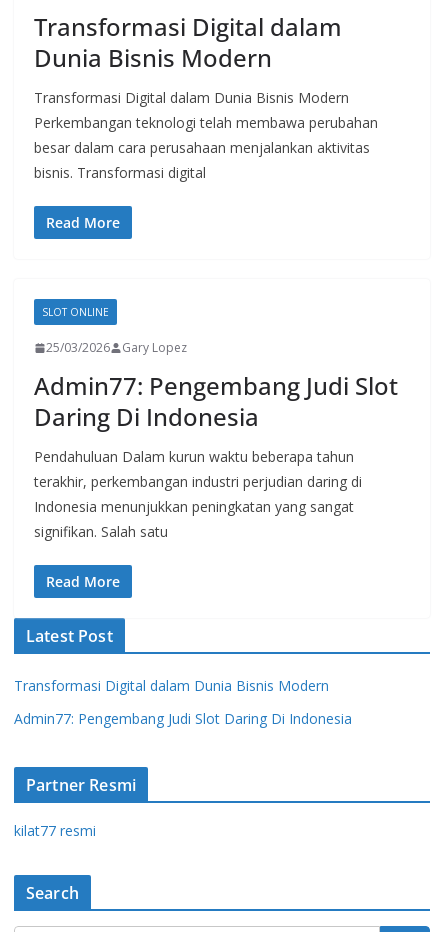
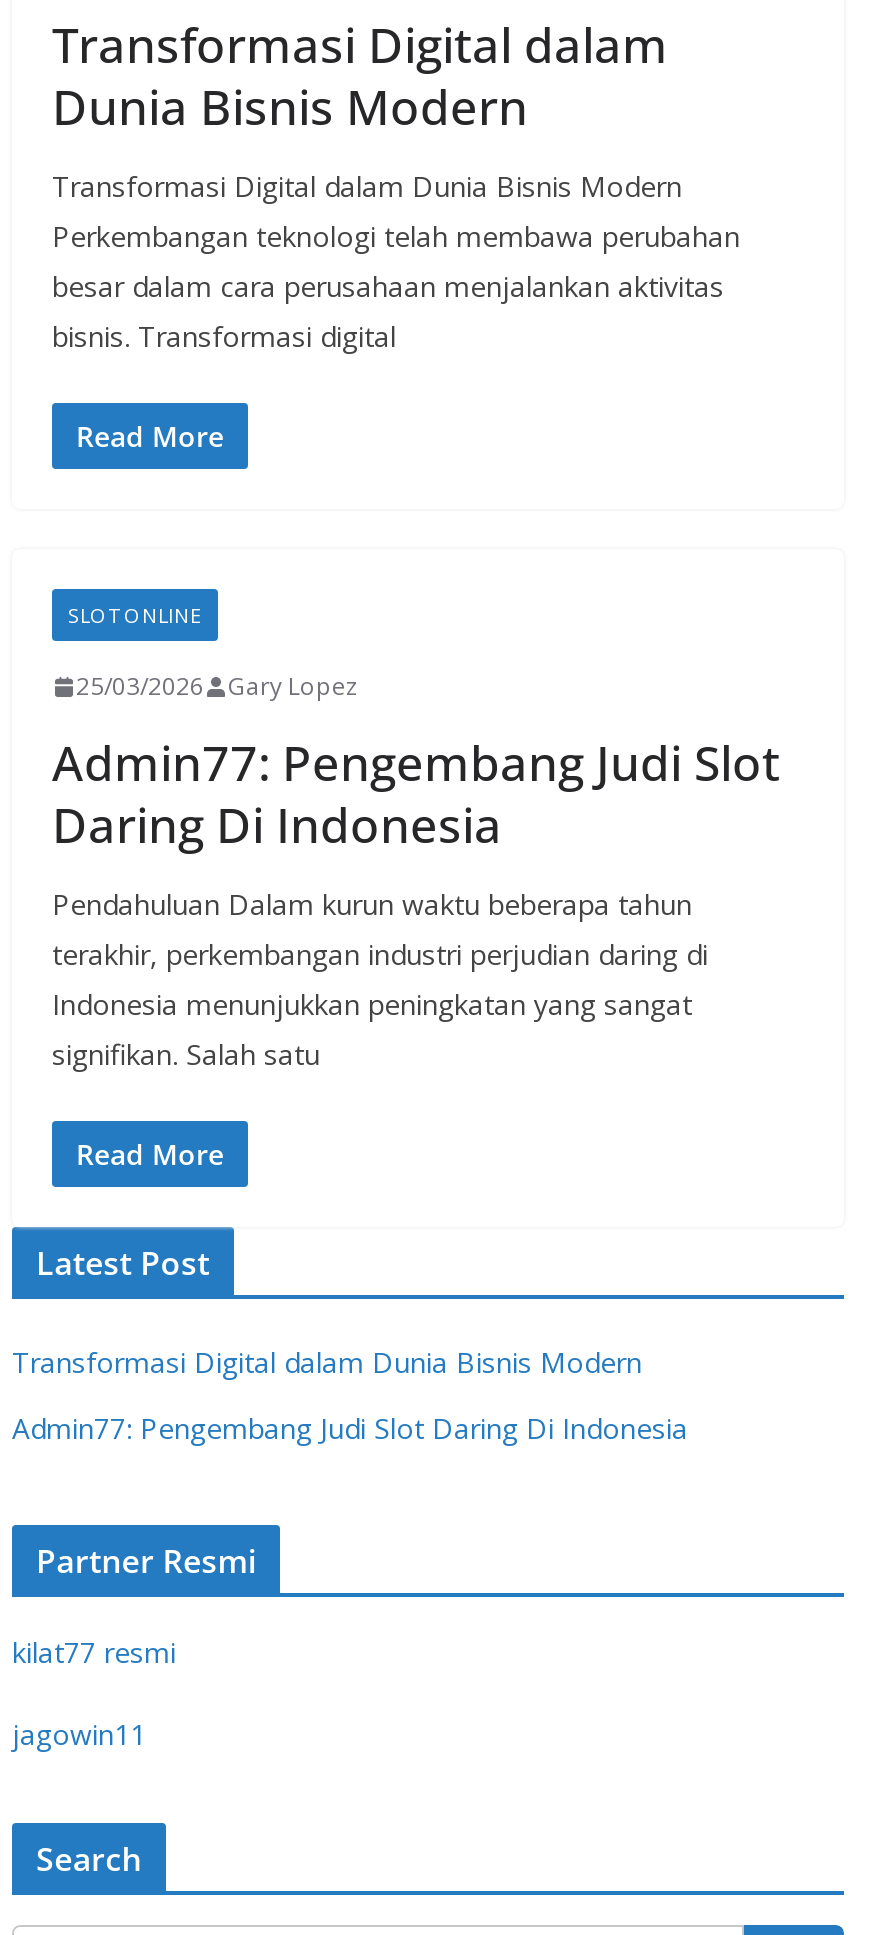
none -> [12,1715,146,1753] jagowin11

